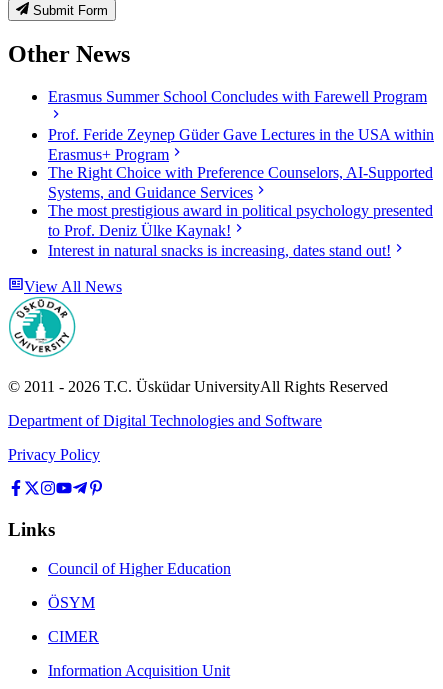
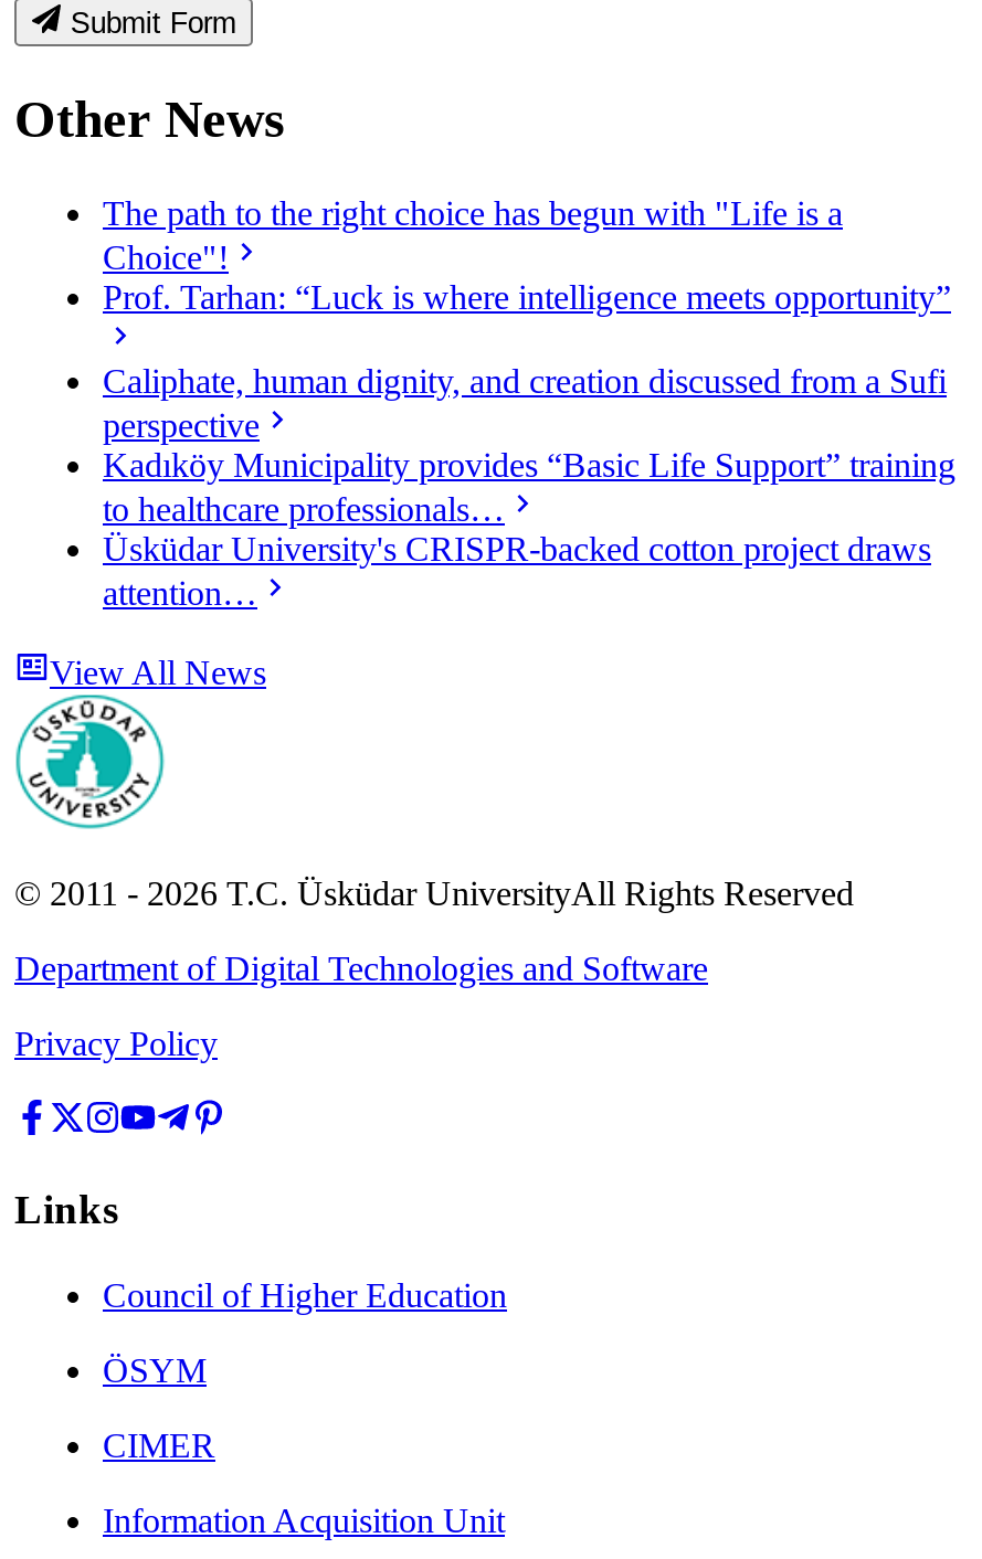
[48,88,427,105] Erasmus Summer School Concludes with Farewell Program -> [103,195,951,316] The path to the right choice has begun with "Life is a | Choice"! | Prof. Tarhan: “Luck is where intelligence meets opportunity”
[48,126,434,259] Prof. Feride Zeynep Güder Gave Lectures in the USA within | Erasmus+ Program | The Right Choice with Preference Counselors, AI-Supported | Systems, and Guidance Services | The most prestigious award in political psychology presented | to Prof. Deniz Ülke Kaynak! | Interest in natural snacks is increasing, dates stand out! -> [103,363,955,612] Caliphate, human dignity, and creation discussed from a Sufi | perspective | Kadıköy Municipality provides “Basic Life Support” training | to healthcare professionals… | Üsküdar University's CRISPR-backed cotton project draws | attention…

